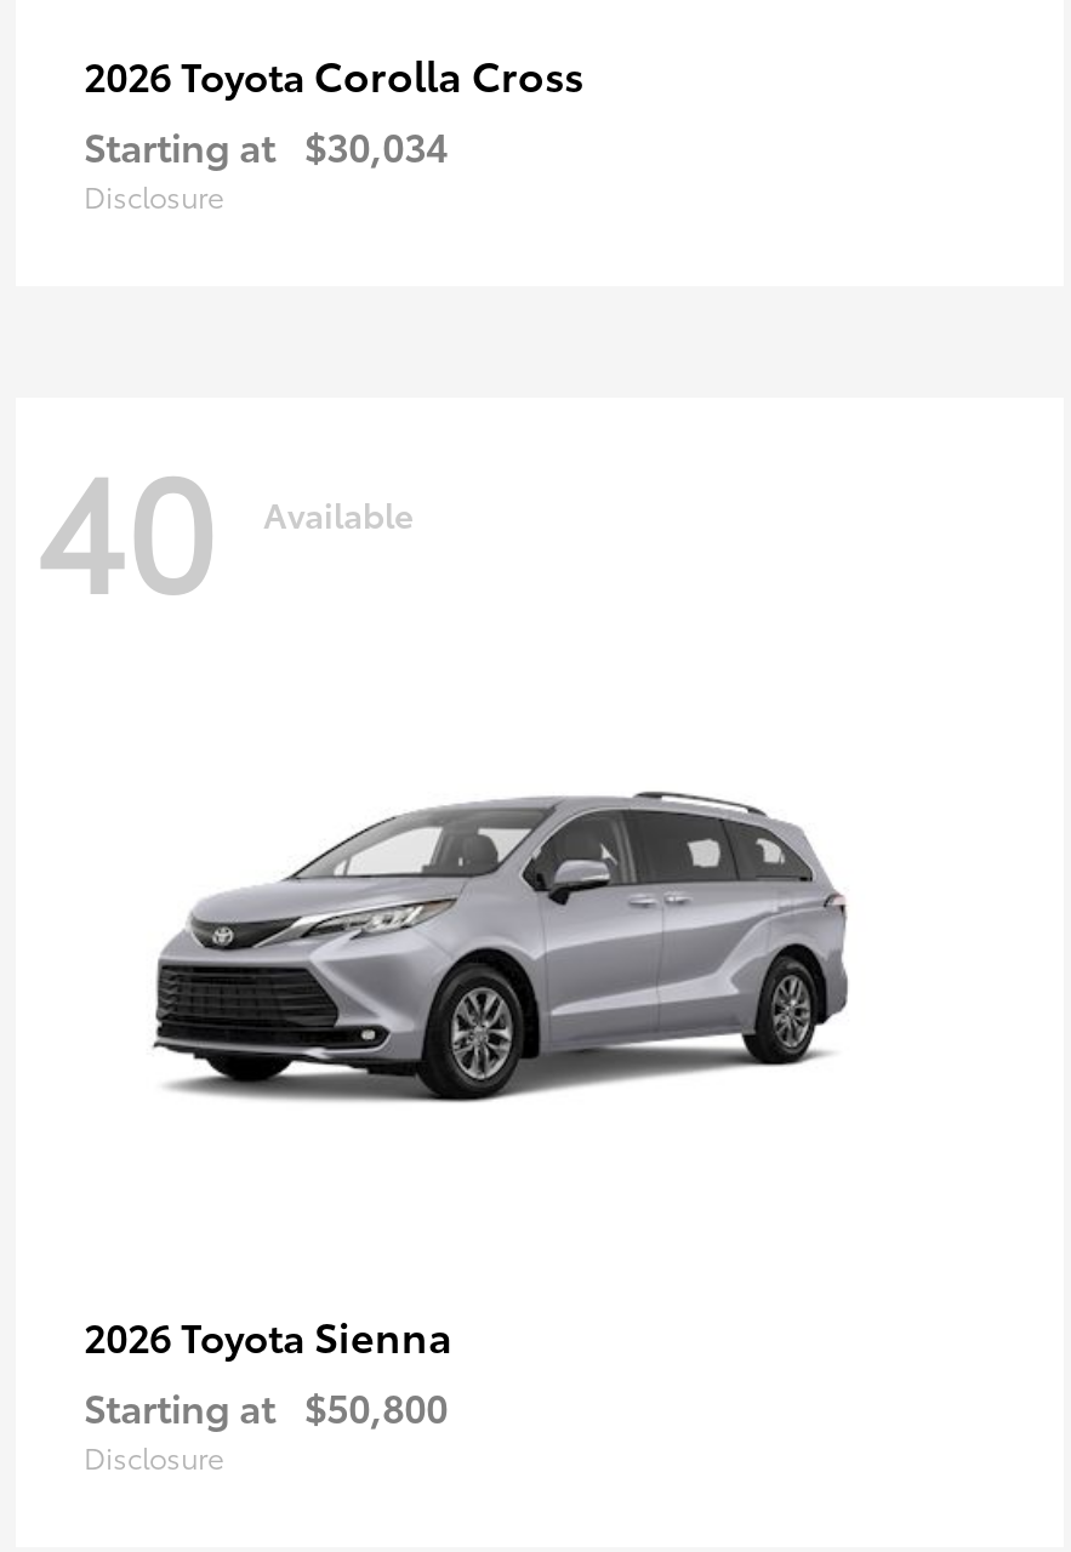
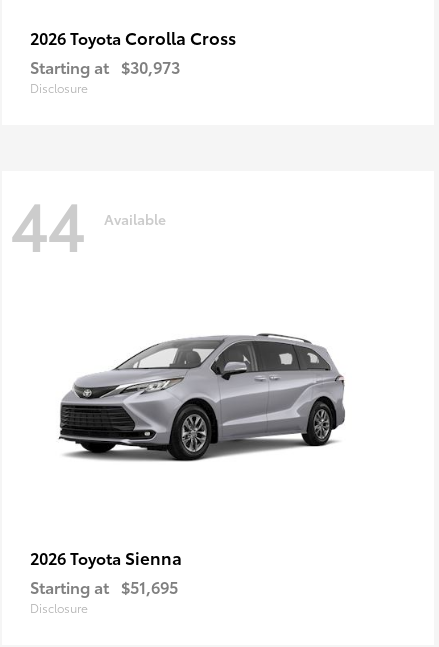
[84,115,448,171] Starting at $30,034 -> [30,54,180,77] Starting at $30,973
[35,412,414,635] 40 Available -> [10,177,166,269] 44 Available
[84,1378,448,1434] Starting at $50,800 -> [30,575,178,598] Starting at $51,695

